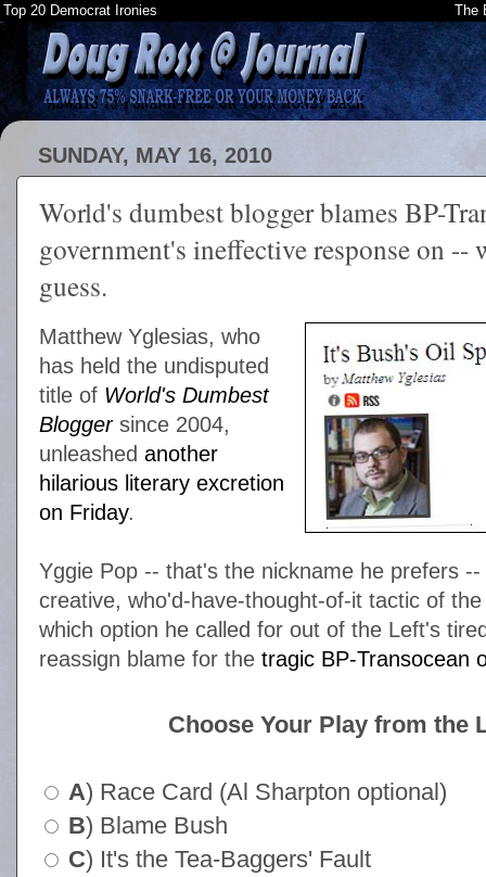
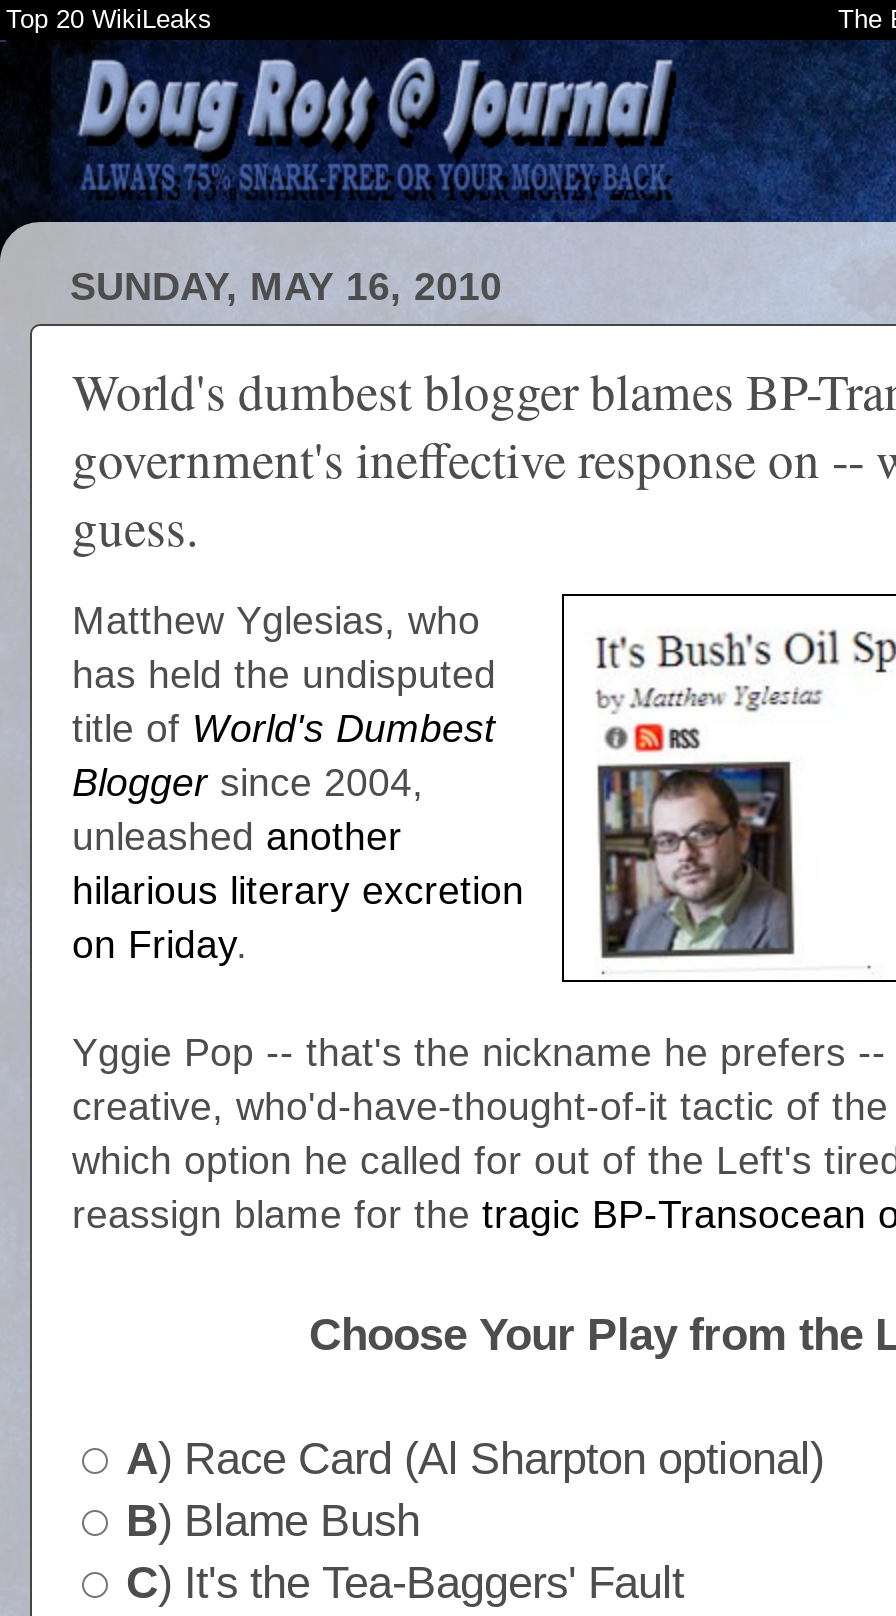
[3,2,157,19] Top 20 Democrat Ironies -> [6,4,212,34] Top 20 WikiLeaks

